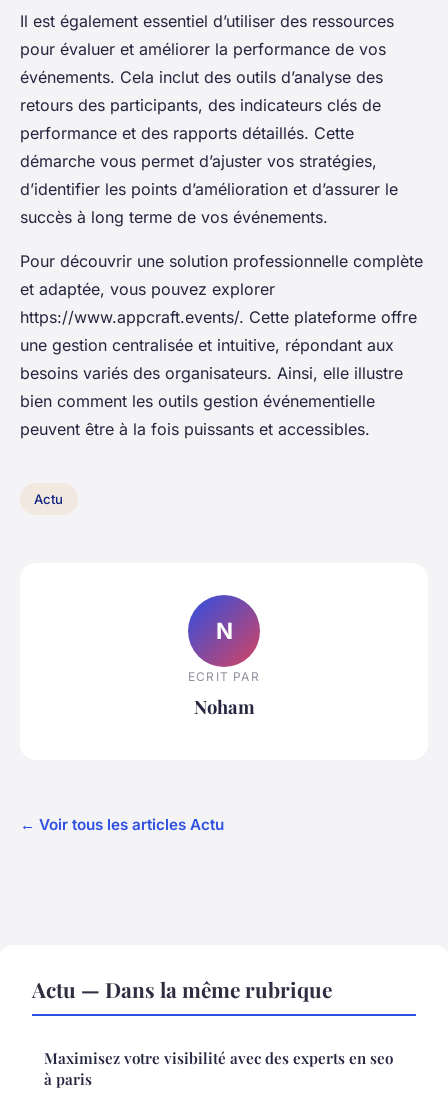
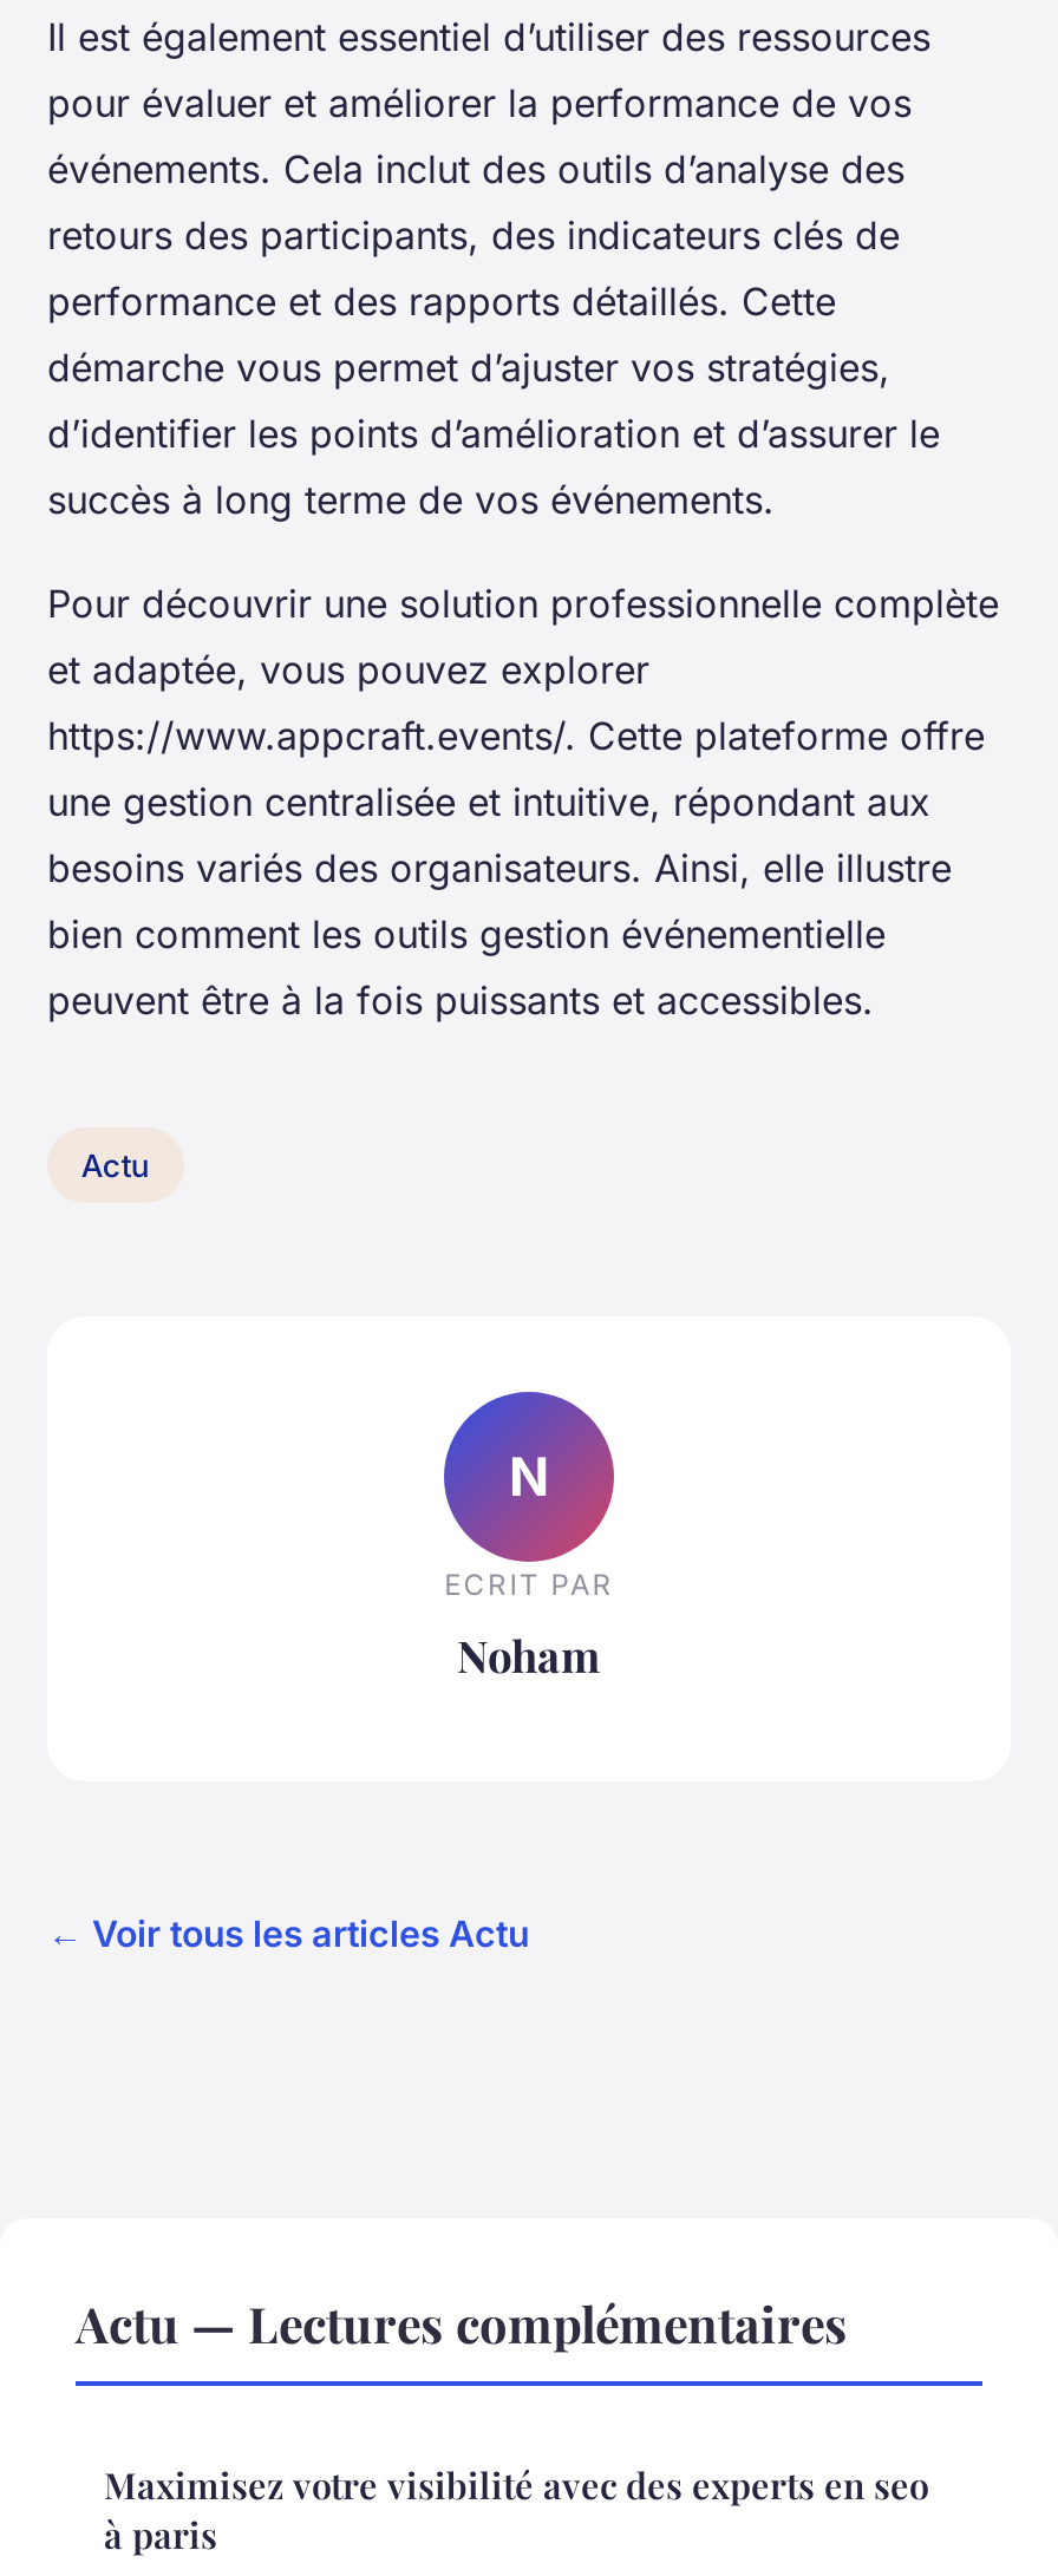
[32,975,332,1003] Actu — Dans la même rubrique -> [76,2289,848,2355] Actu — Lectures complémentaires

